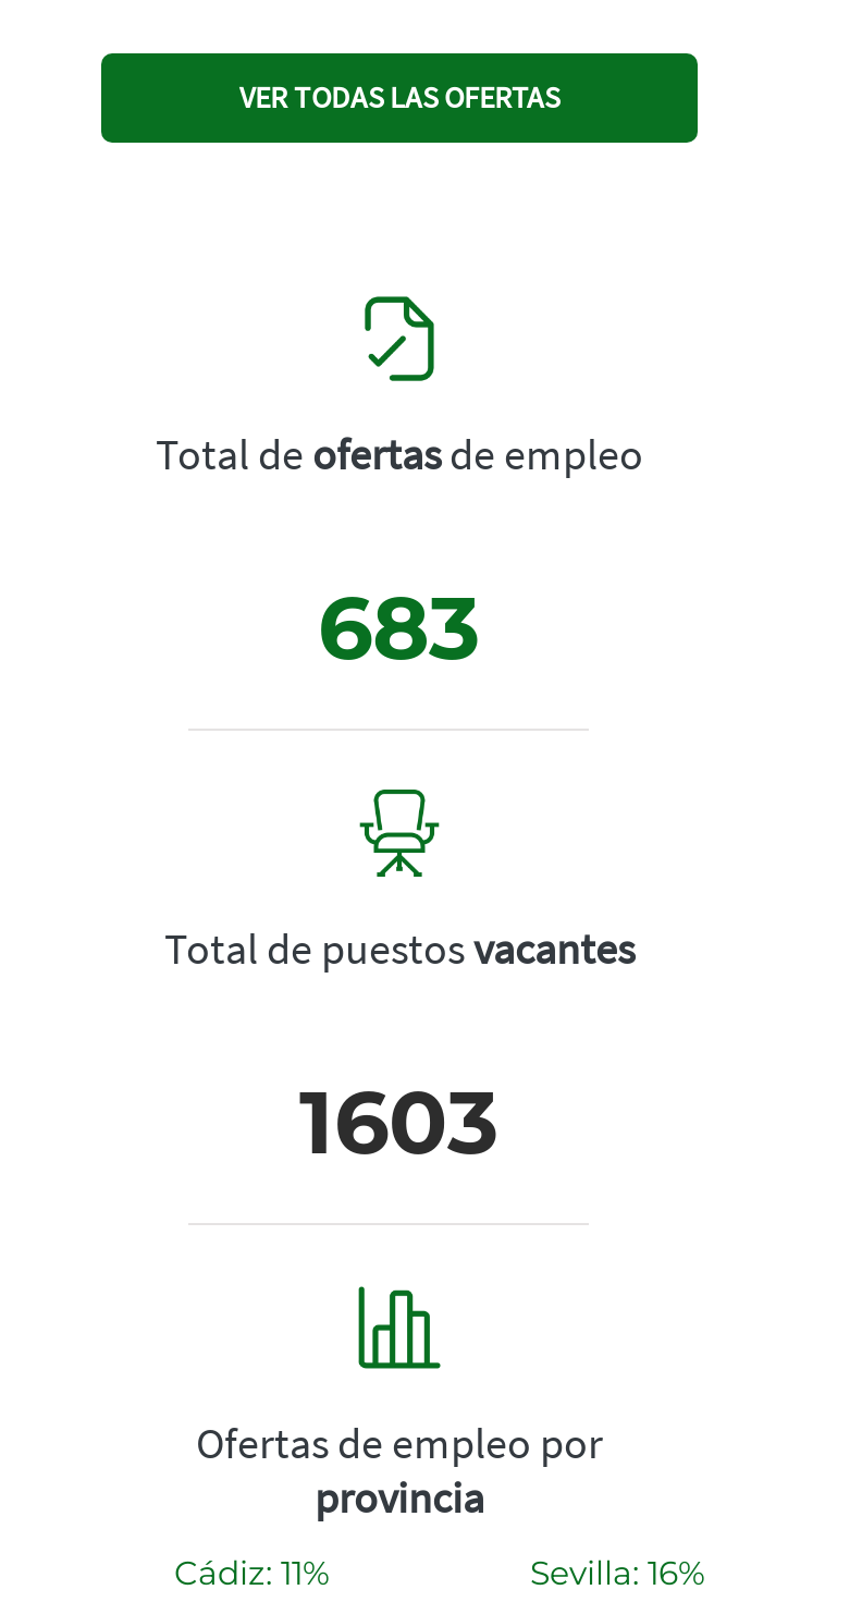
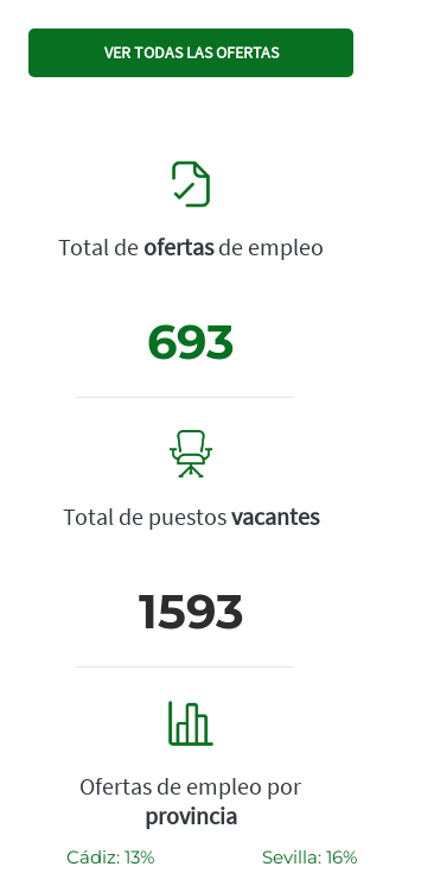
[318,574,481,681] 683 -> [147,313,235,371] 693
[299,1069,500,1176] 1603 -> [138,582,244,640] 1593
[174,1552,329,1594] Cádiz: 11% -> [66,846,154,868] Cádiz: 13%

